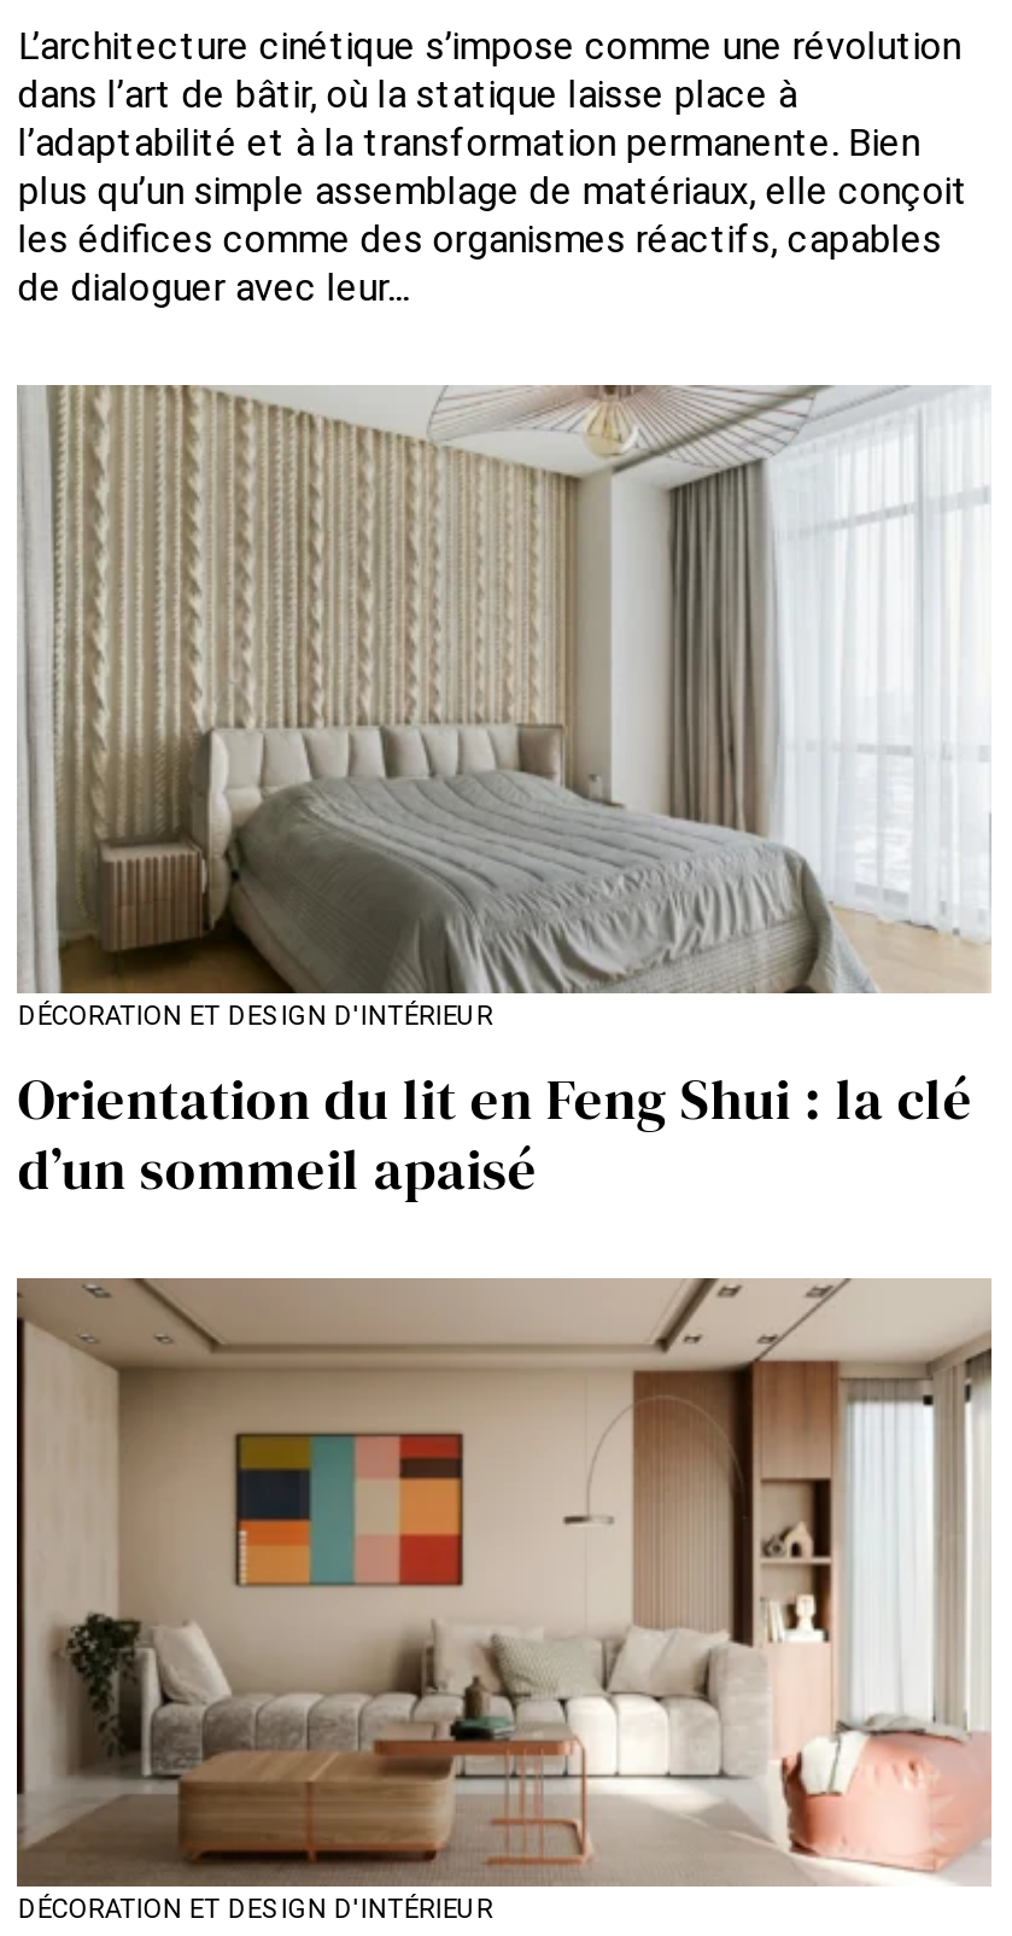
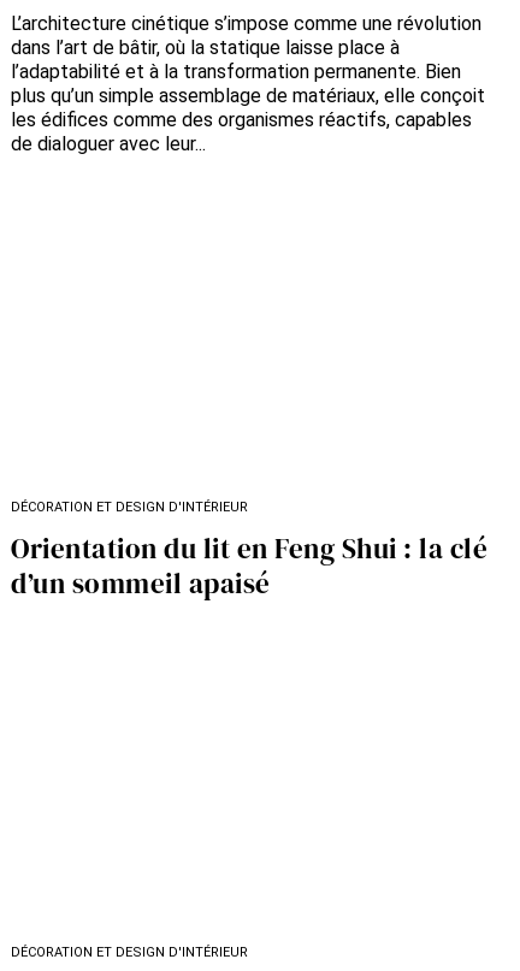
[14,381,991,997] [image] -> none
[14,1275,994,1888] [image] -> none

